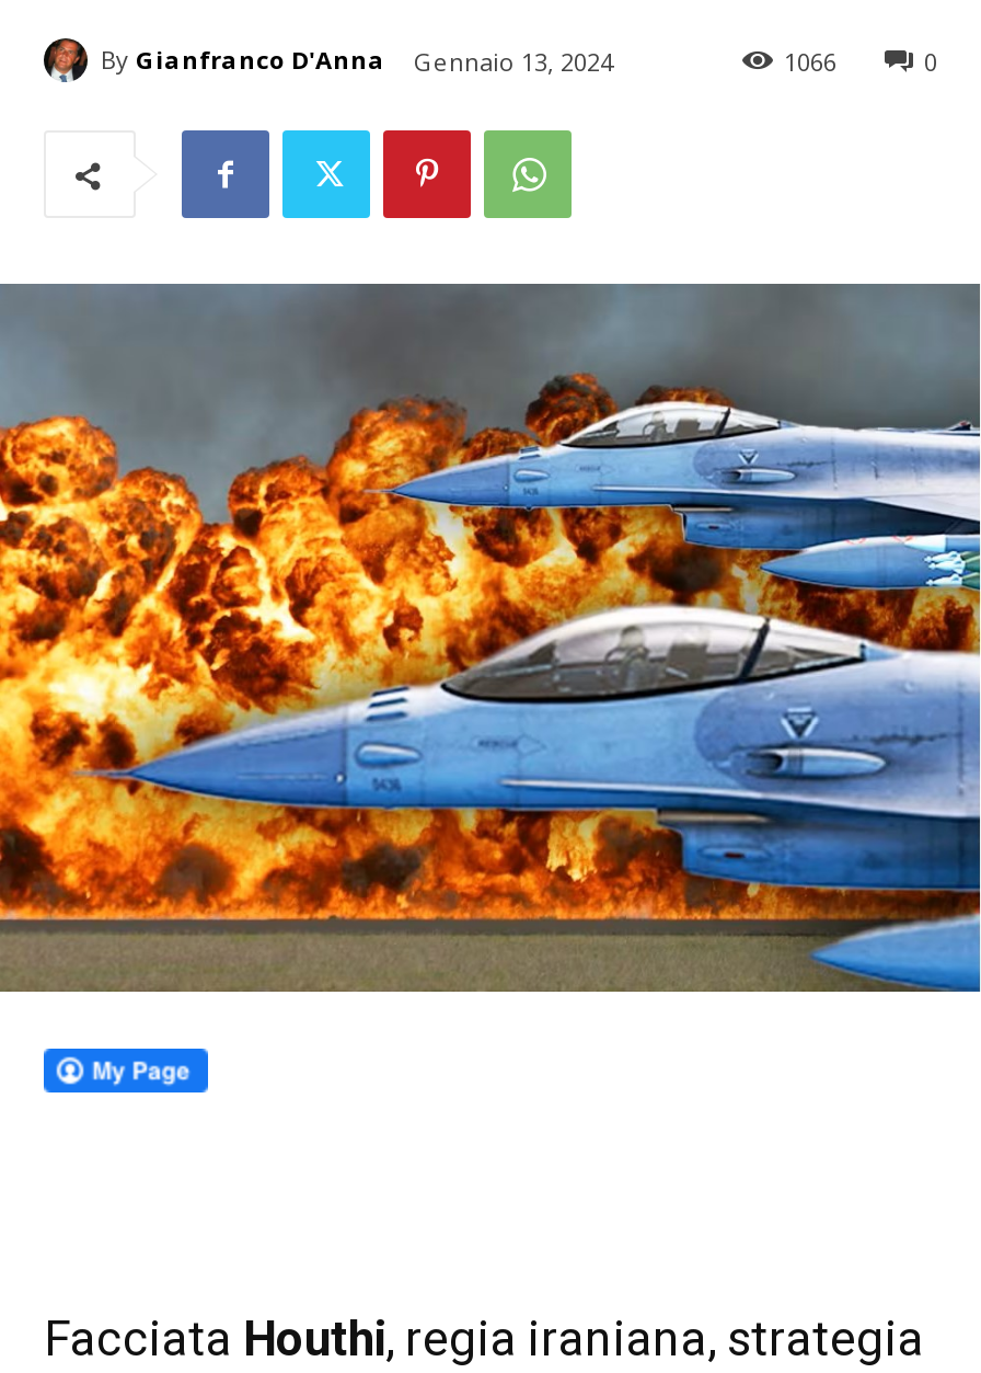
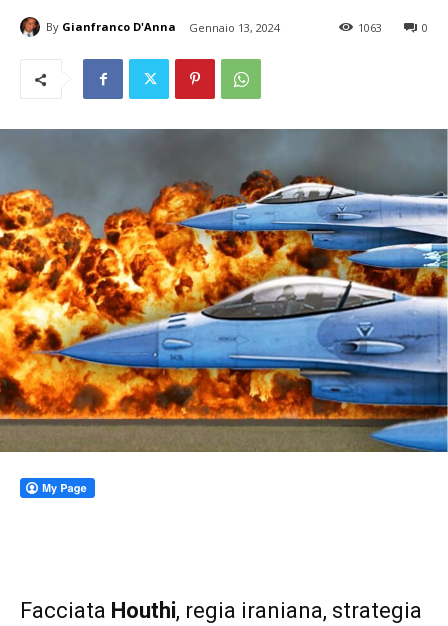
[784,45,836,78] 1066 -> [358,20,382,35] 1063

